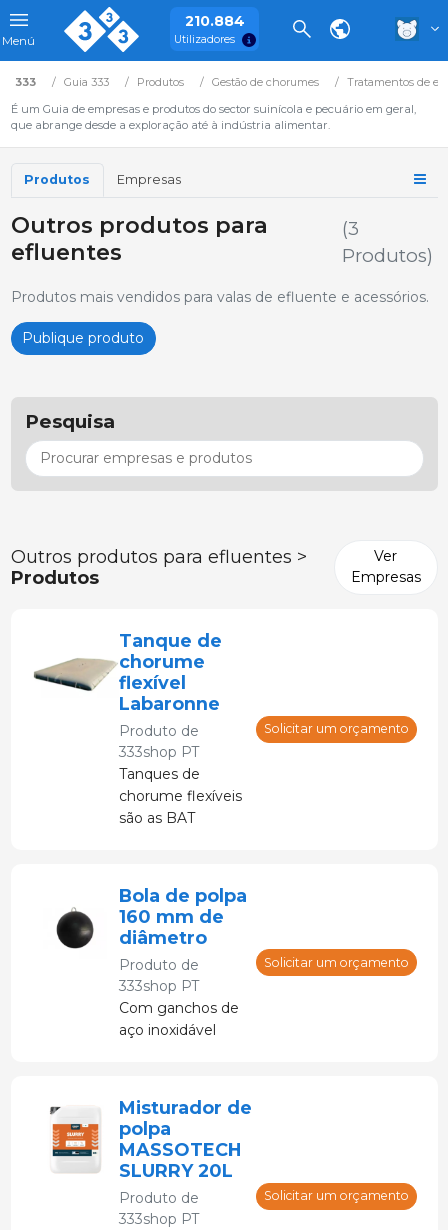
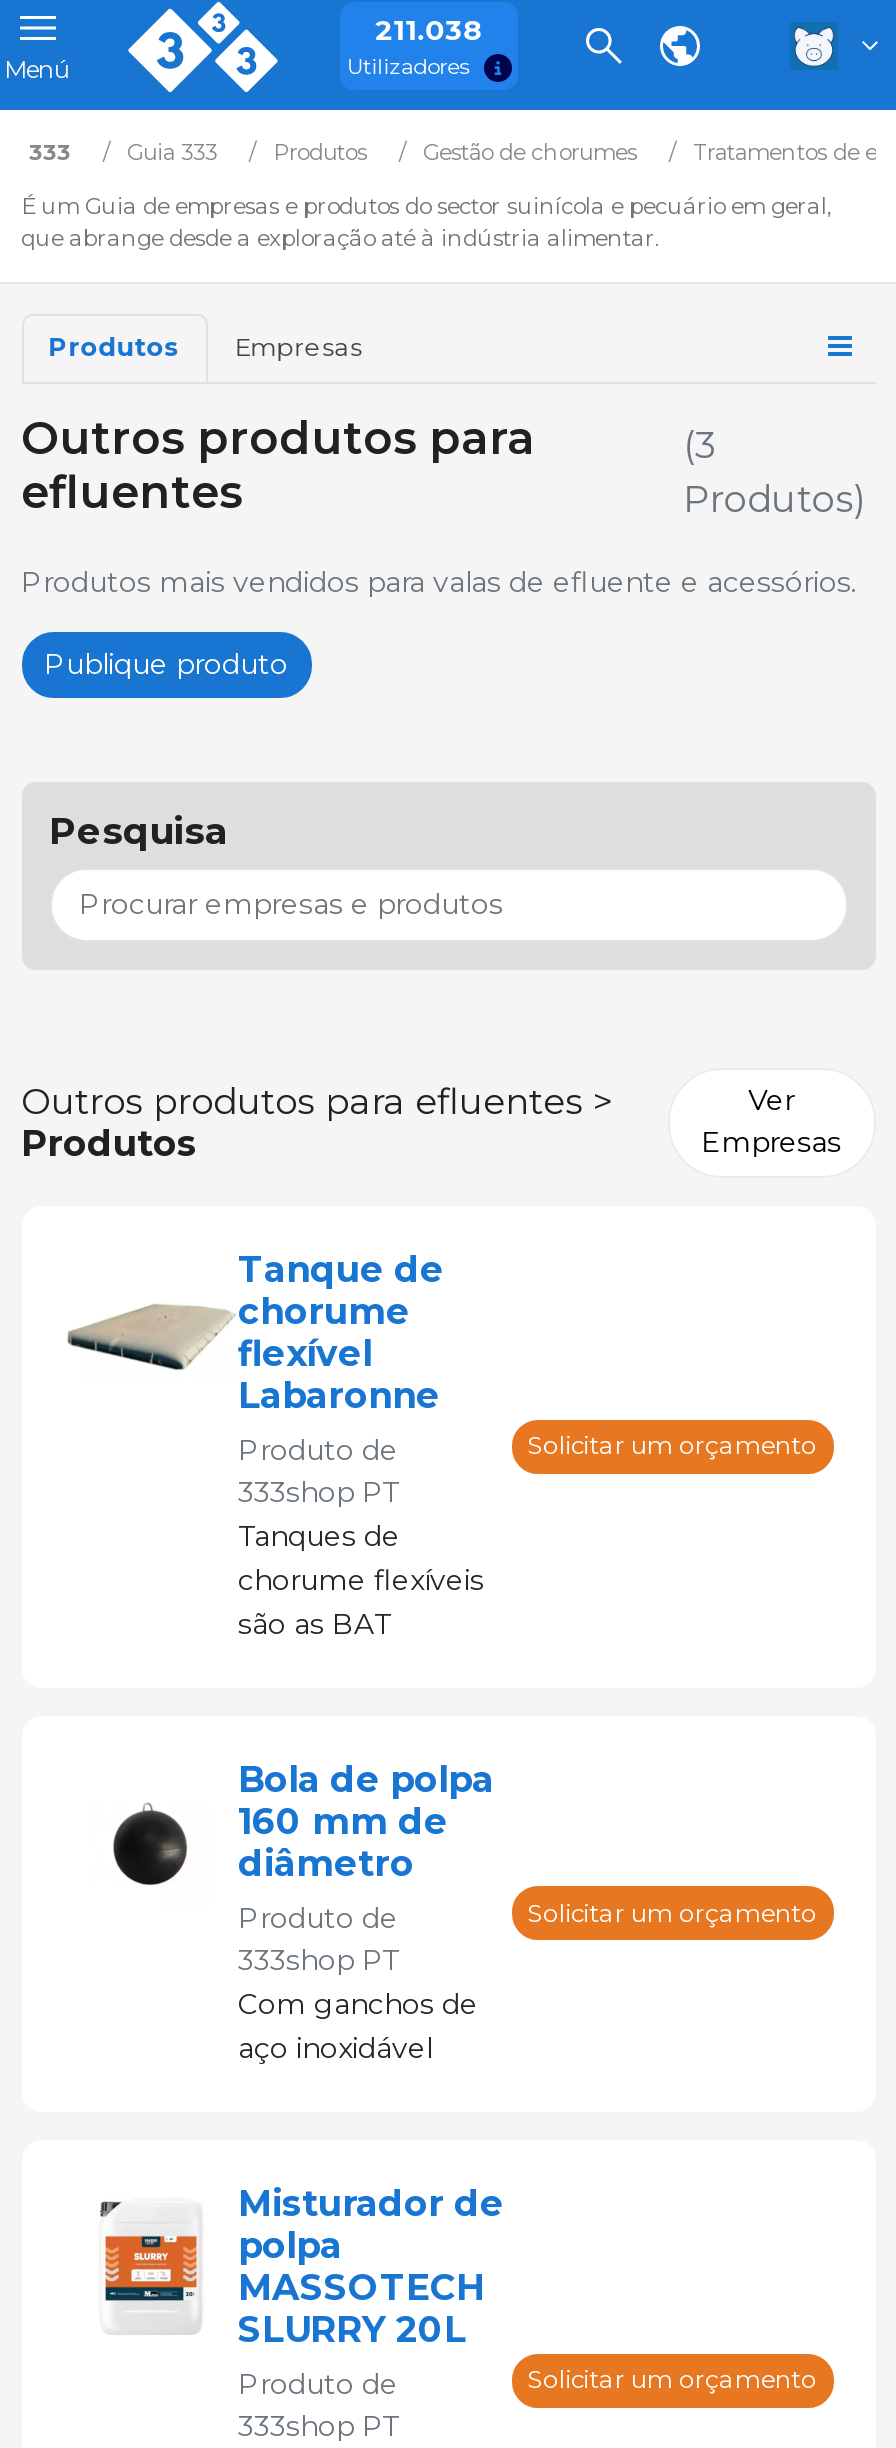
[185,11,245,29] 210.884 -> [375,11,483,47] 211.038

